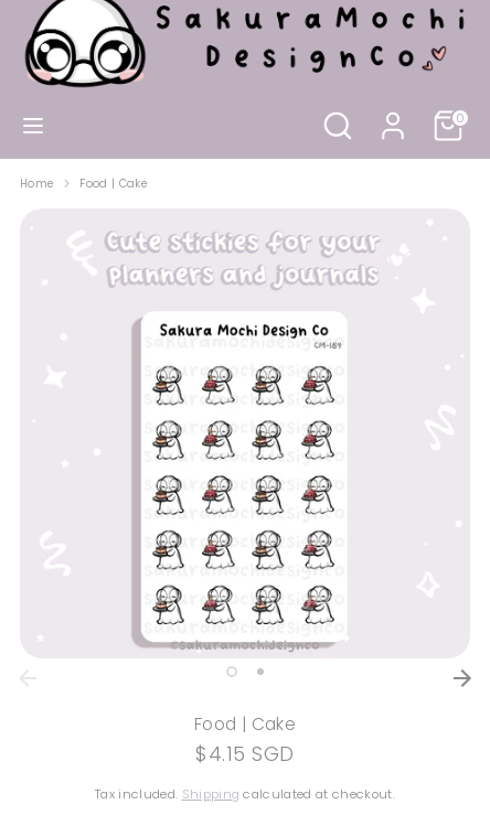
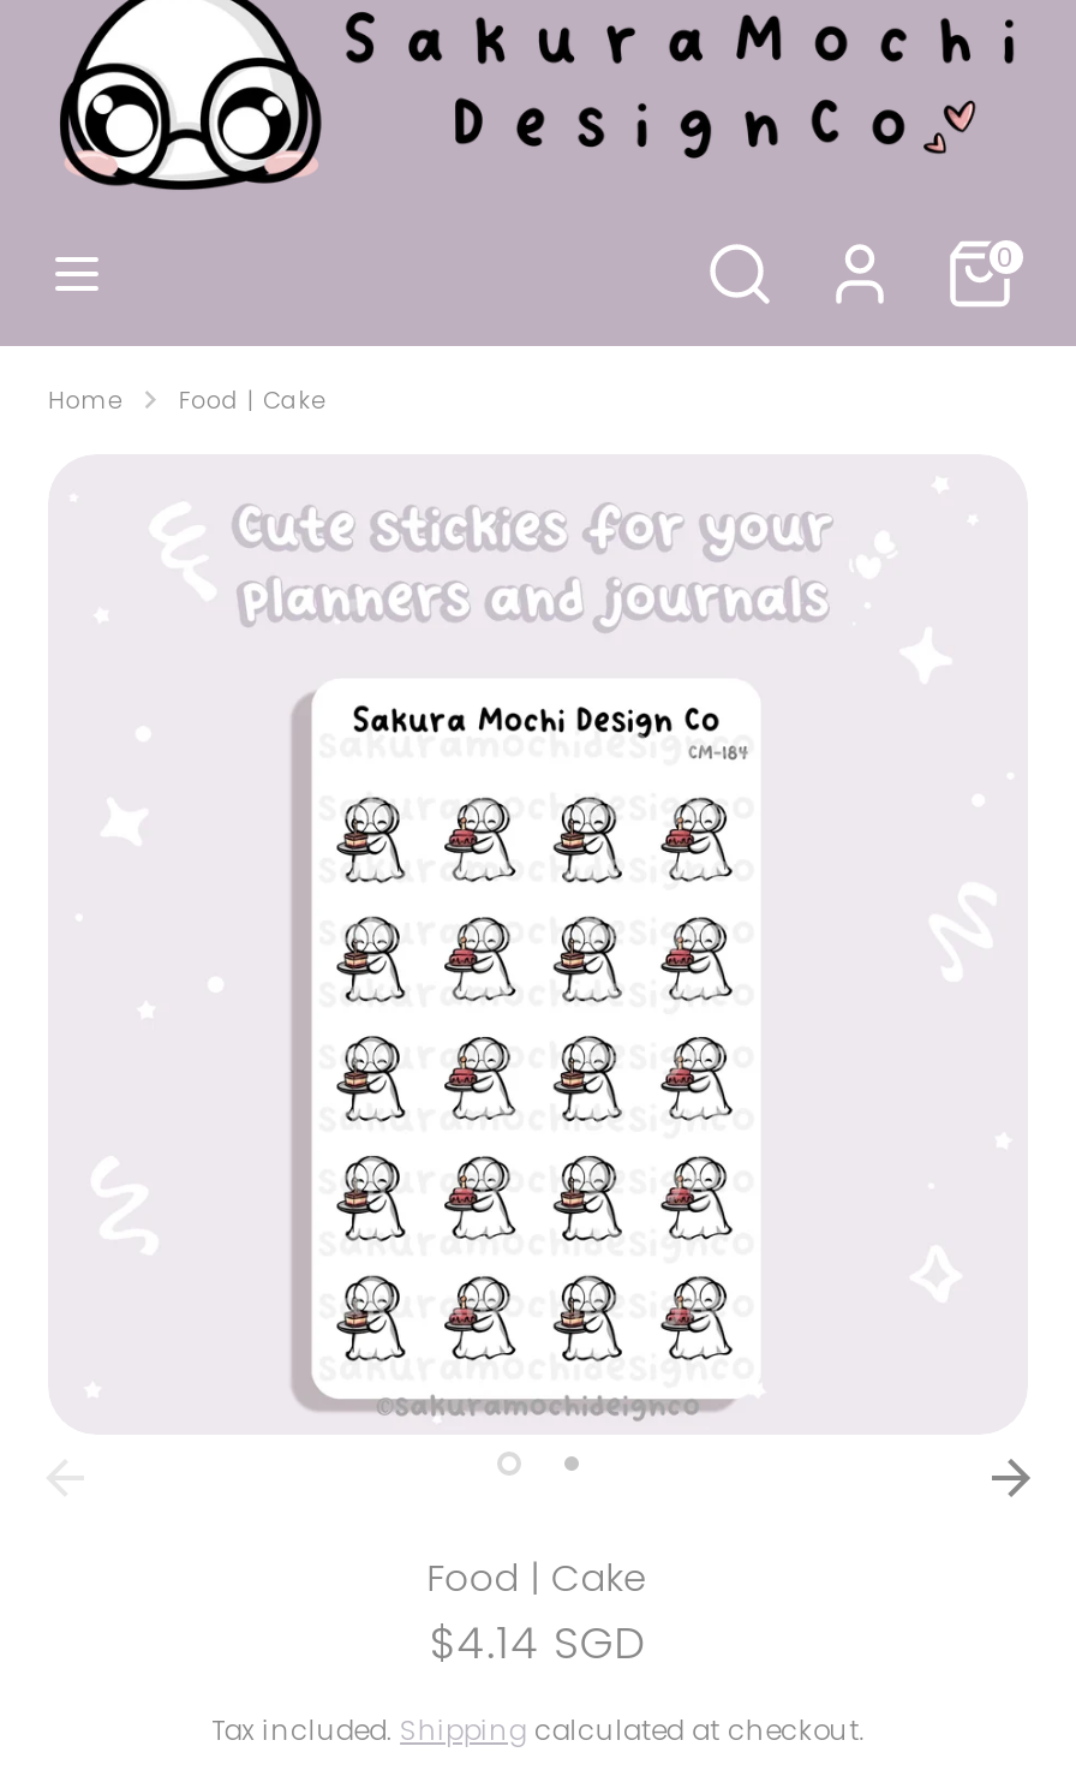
[196,740,294,768] $4.15 SGD -> [430,1613,646,1673] $4.14 SGD

